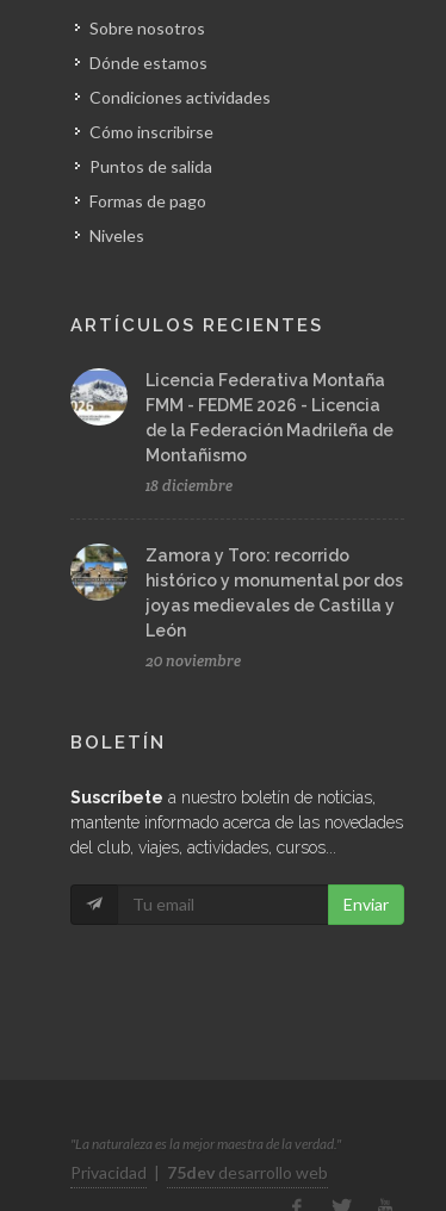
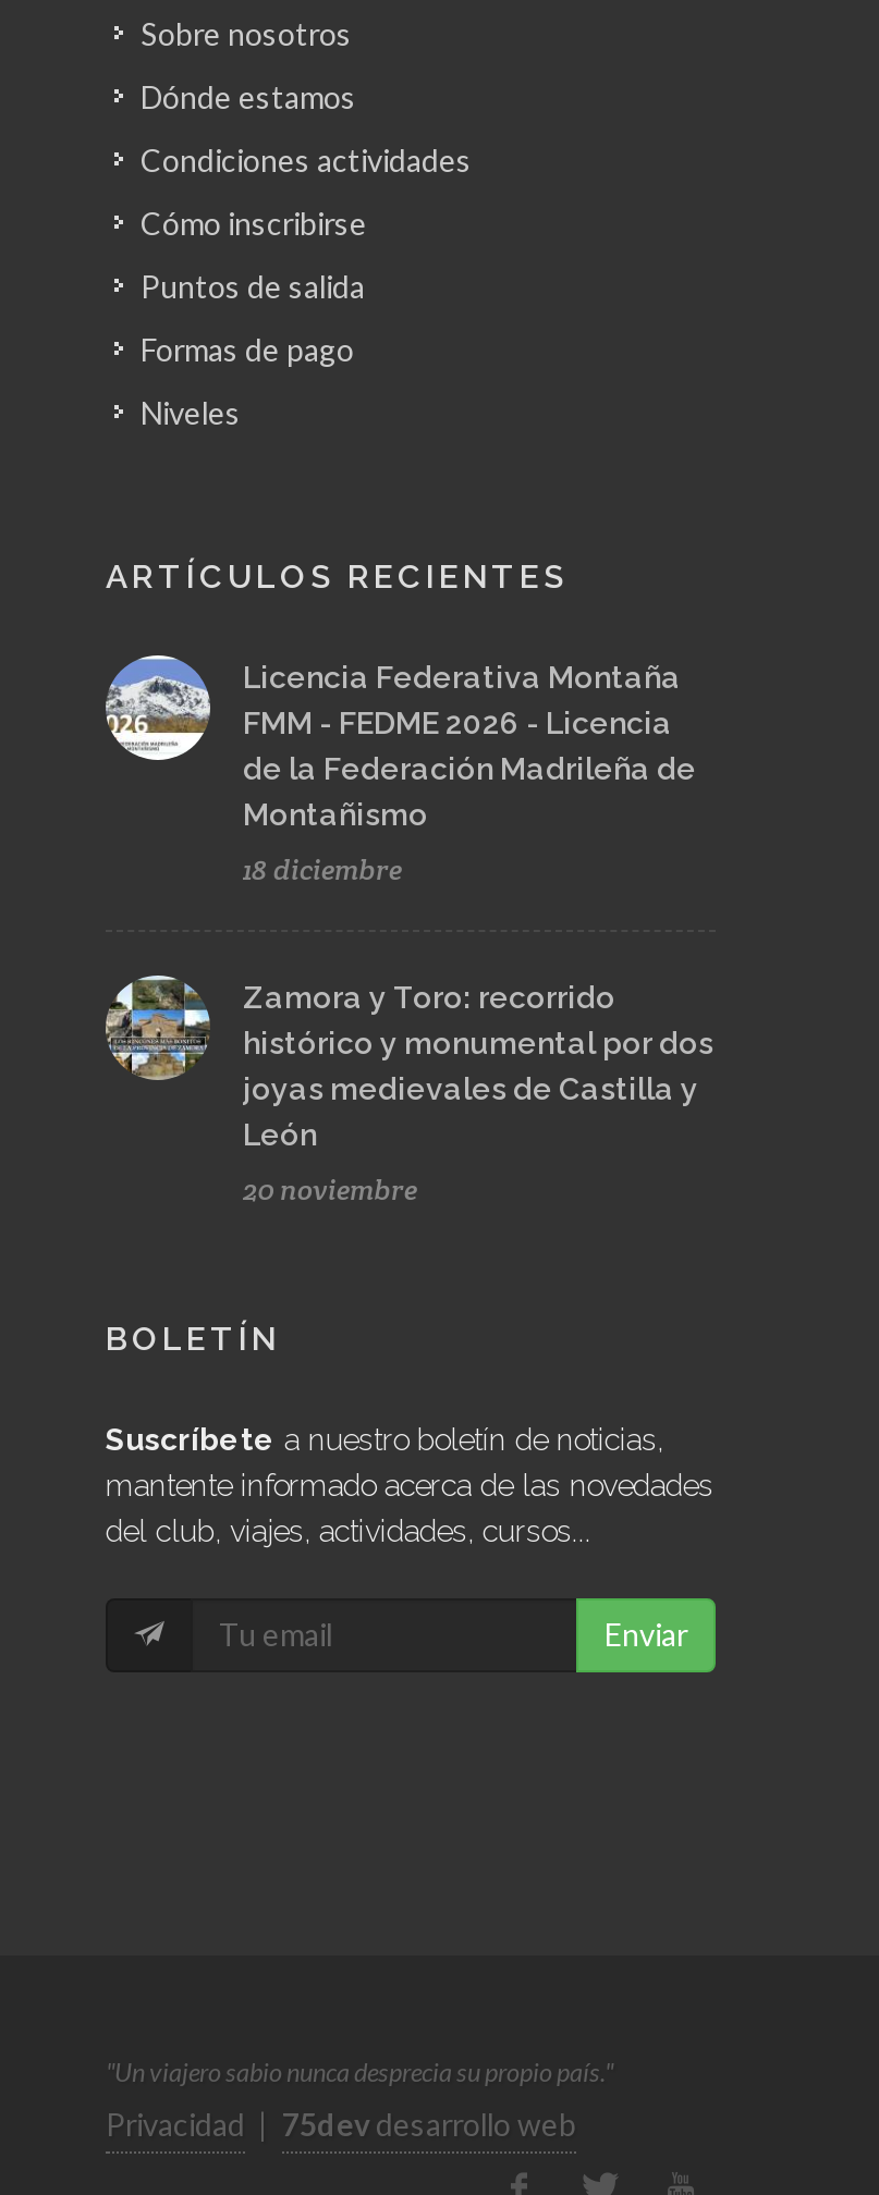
[70,1134,341,1152] "La naturaleza es la mejor maestra de la verdad." -> [106,2055,613,2087] "Un viajero sabio nunca desprecia su propio país."

